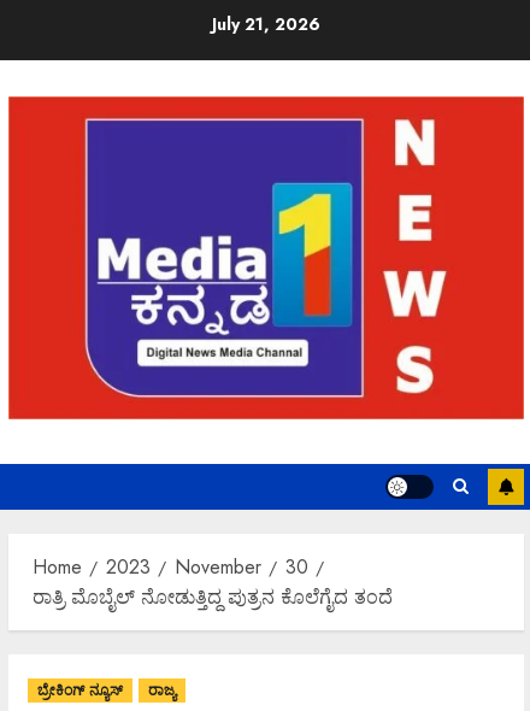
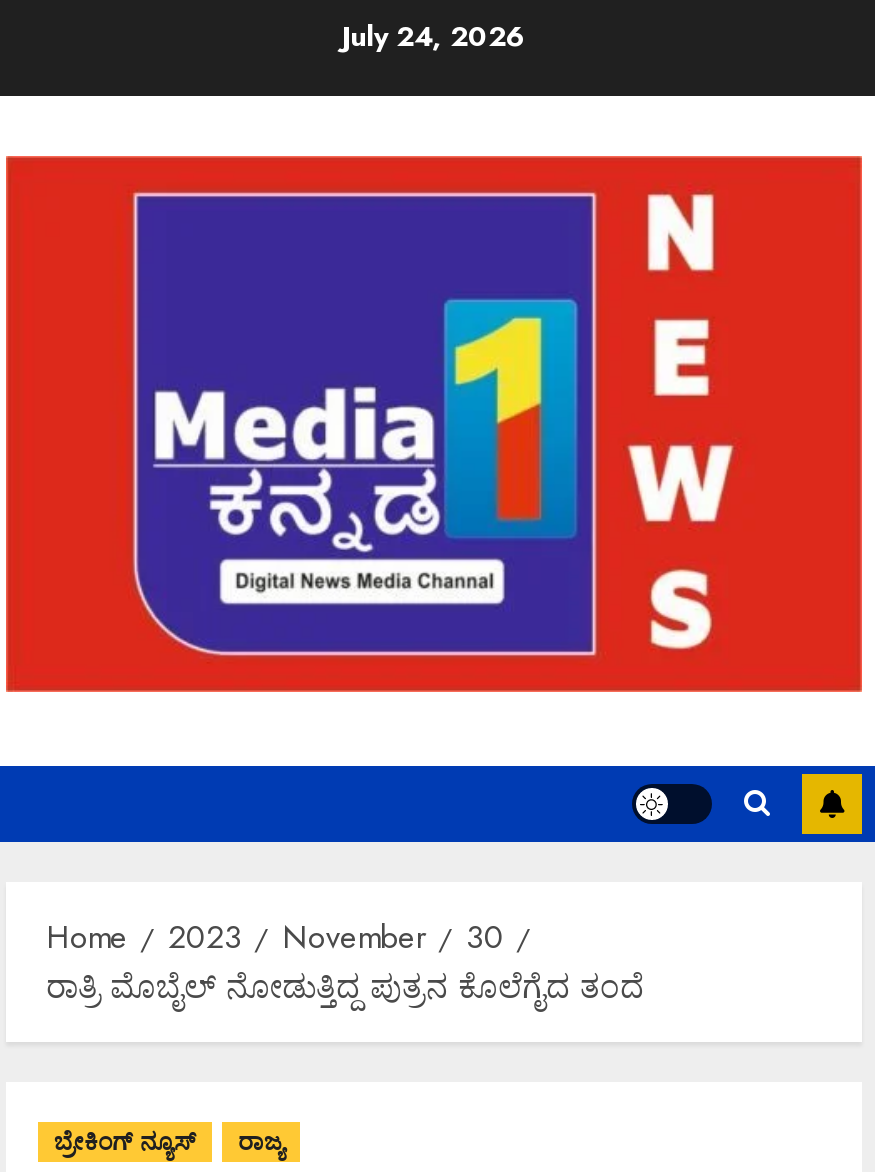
[212,12,320,36] July 21, 2026 -> [342,16,526,56] July 24, 2026

